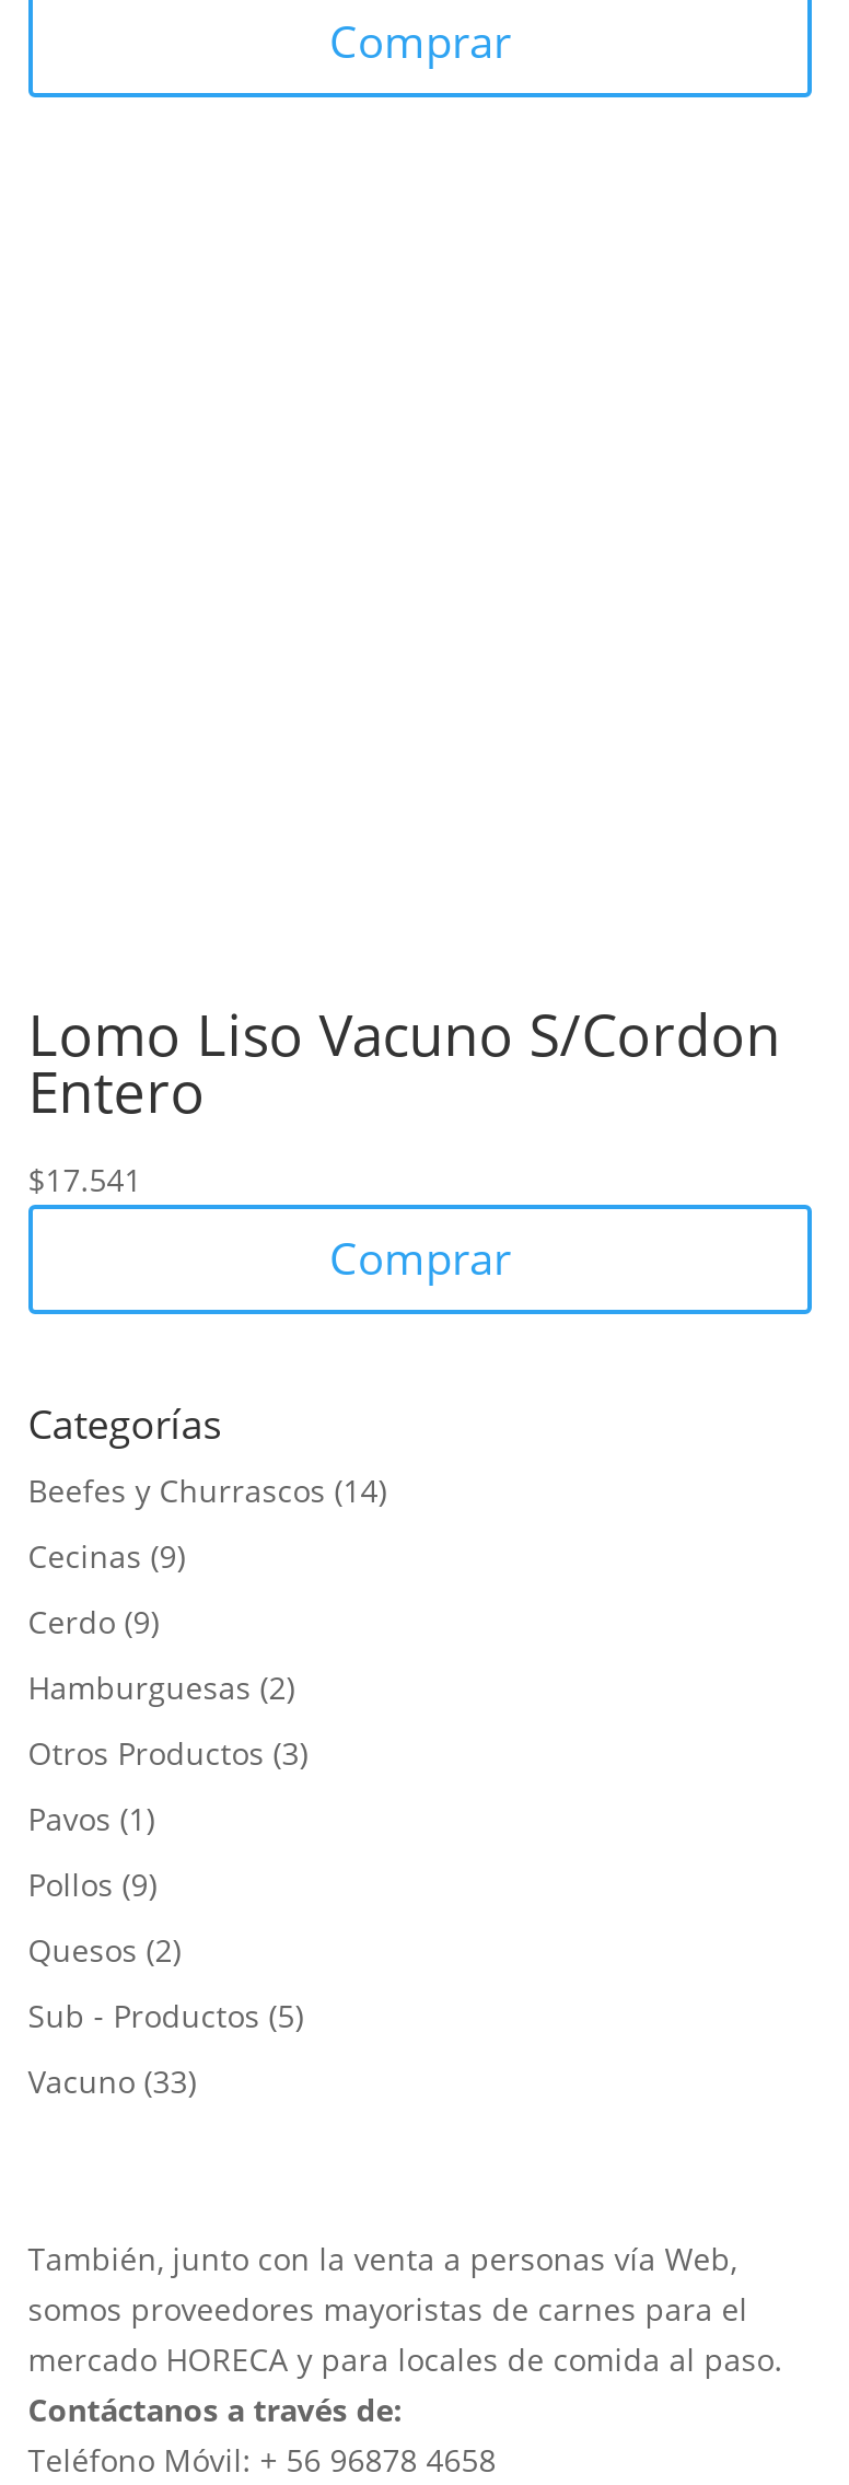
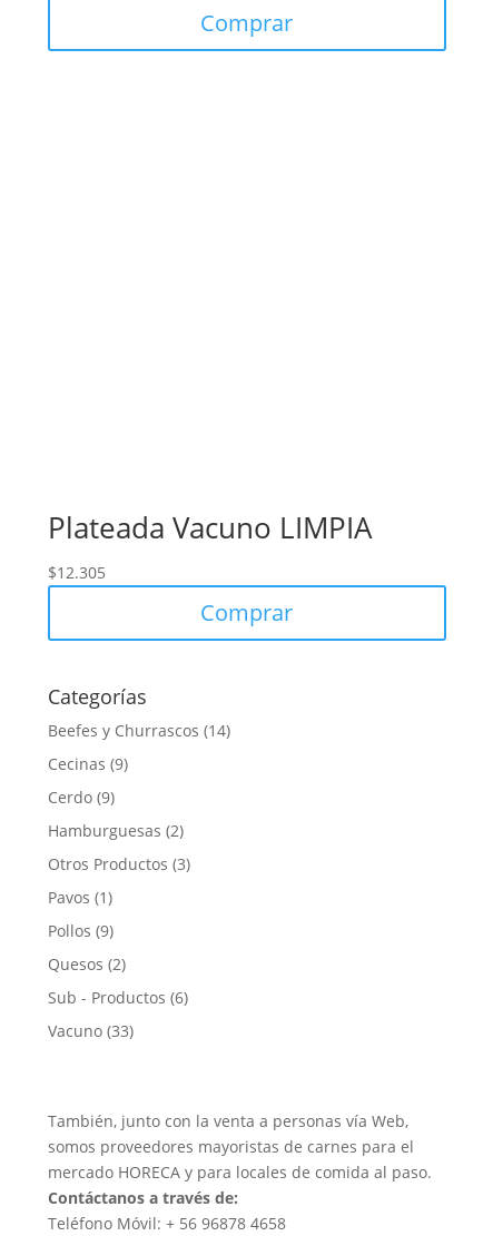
[28,994,781,1199] Lomo Liso Vacuno S/Cordon | Entero | $17.541 -> [48,507,371,583] Plateada Vacuno LIMPIA | $12.305
[28,1994,304,2036] Sub - Productos (5) -> [48,987,188,1008] Sub - Productos (6)

